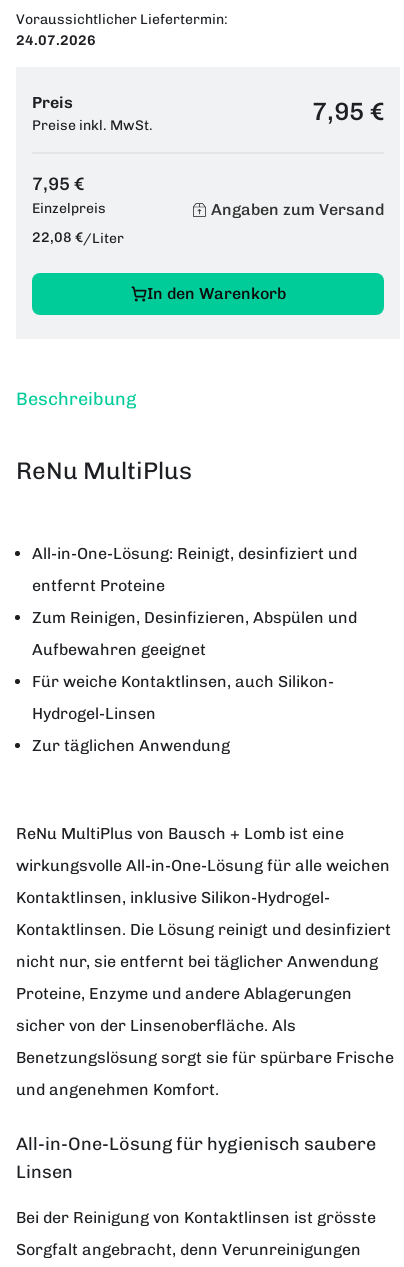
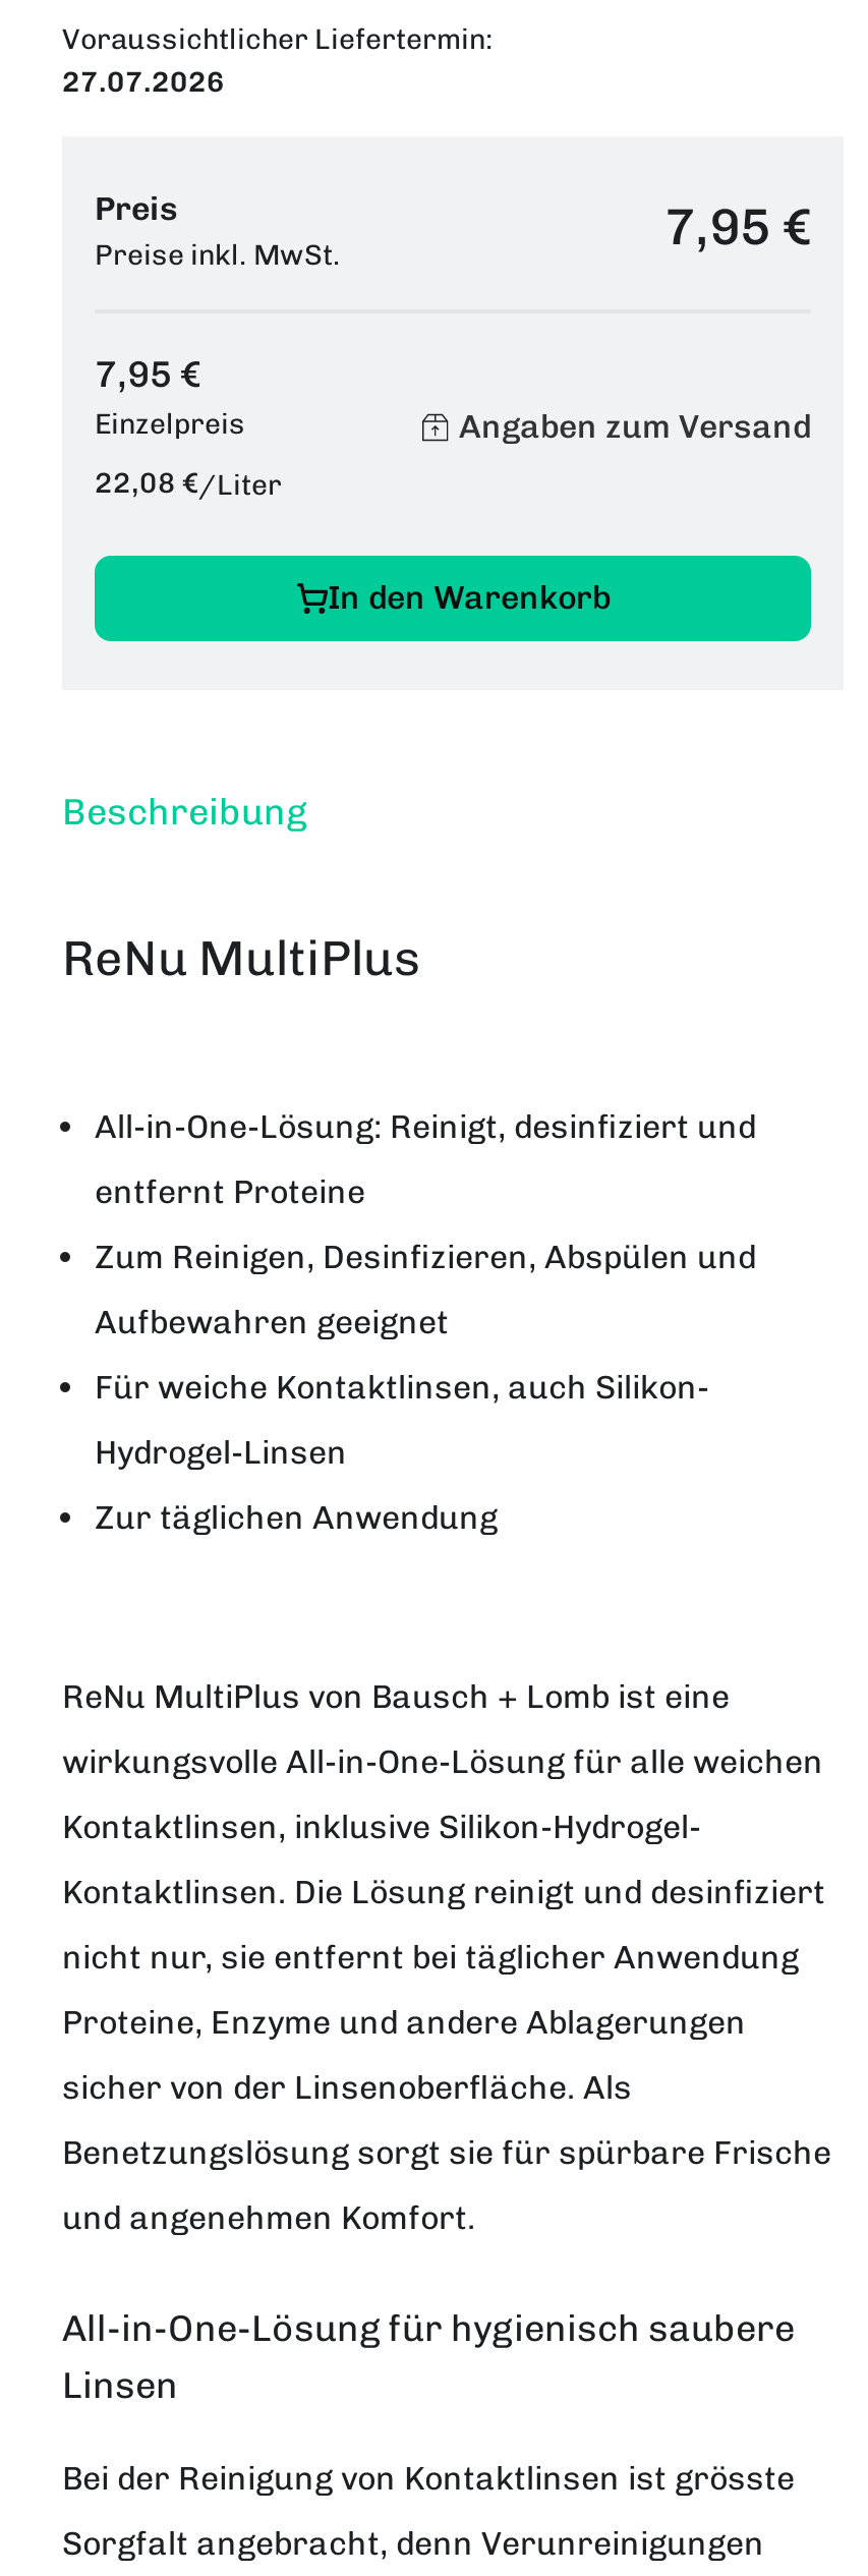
[16,32,96,49] 24.07.2026 -> [62,65,225,100] 27.07.2026

